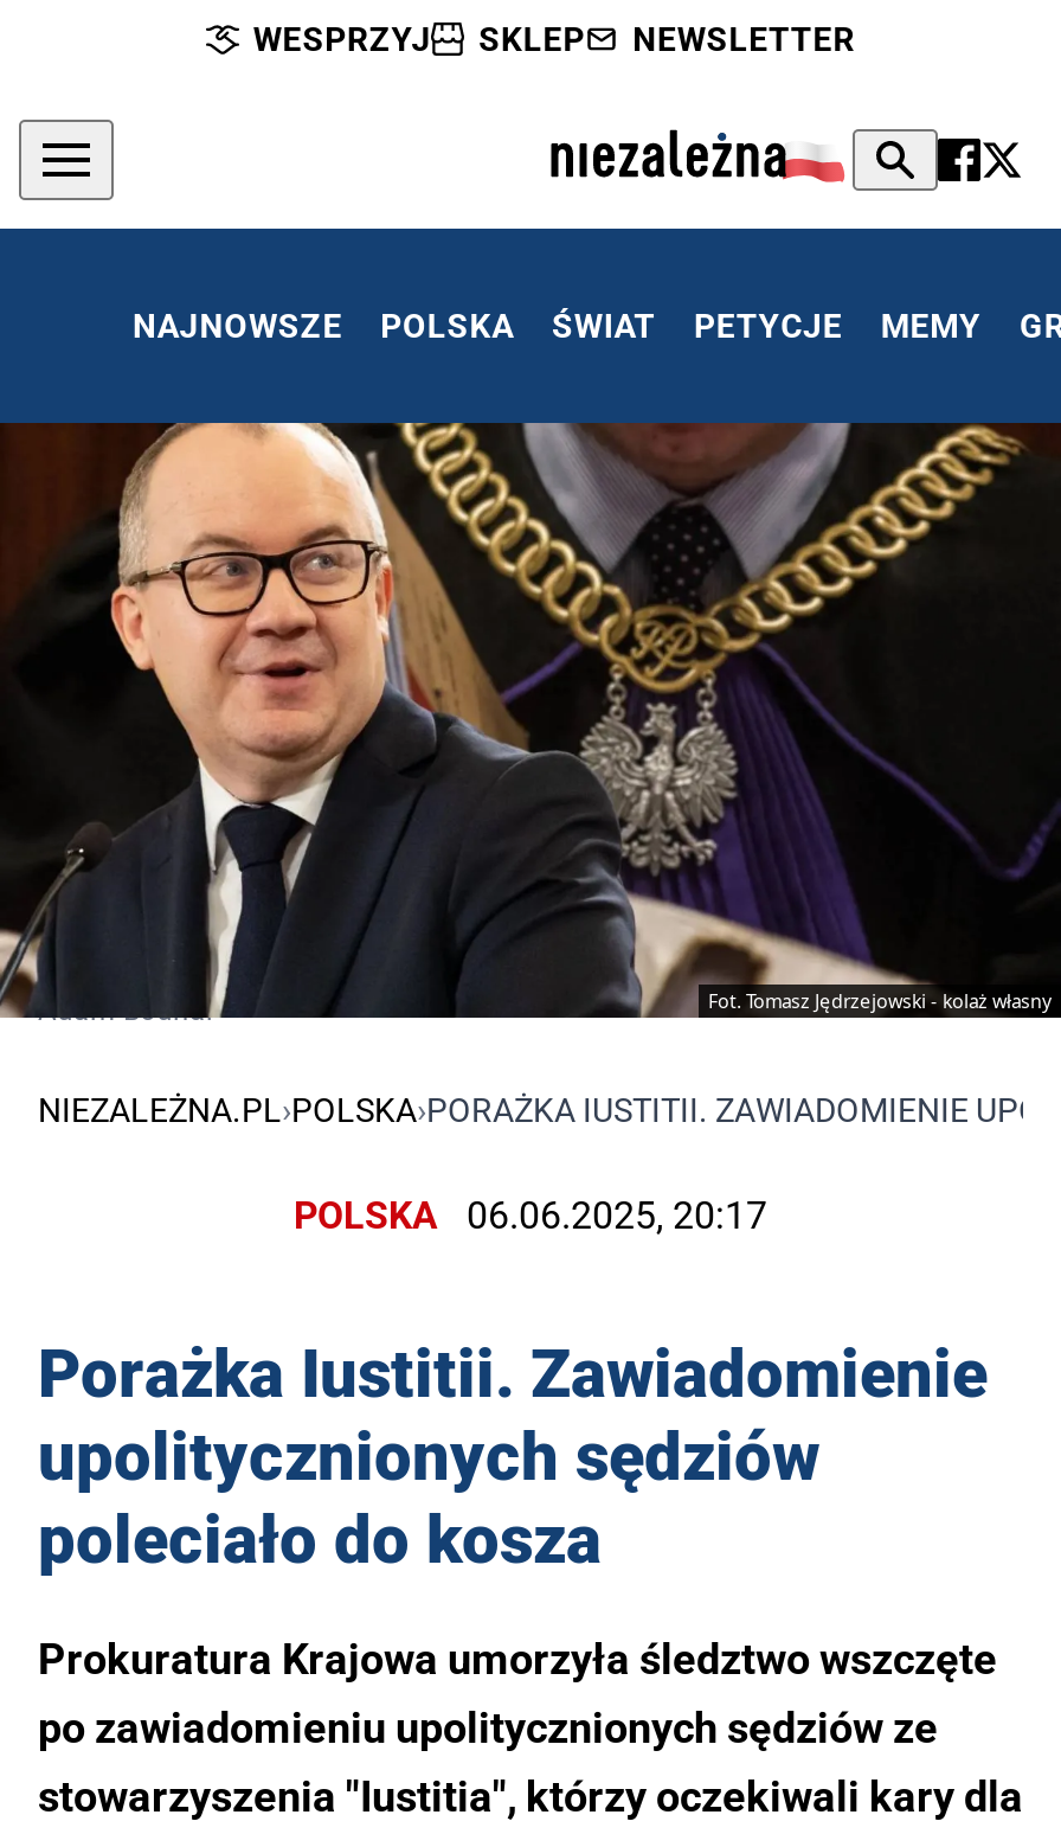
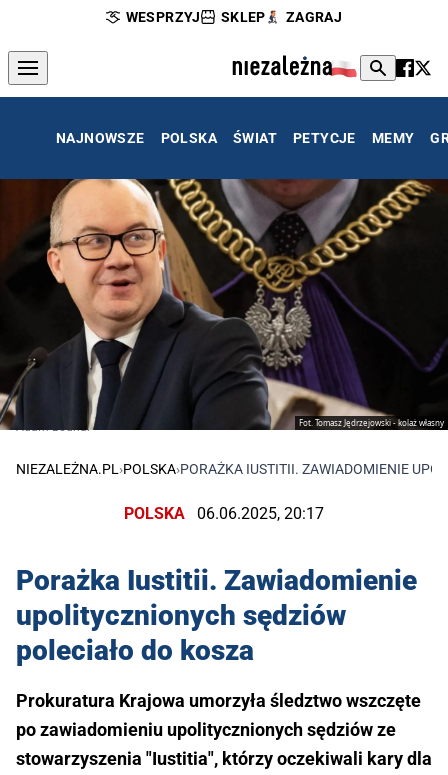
[633,20,855,58] NEWSLETTER -> [286,9,342,25] ZAGRAJ

